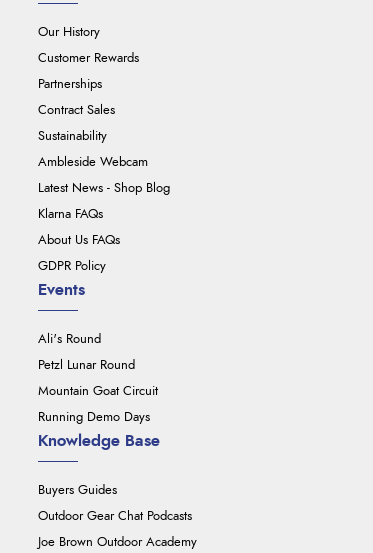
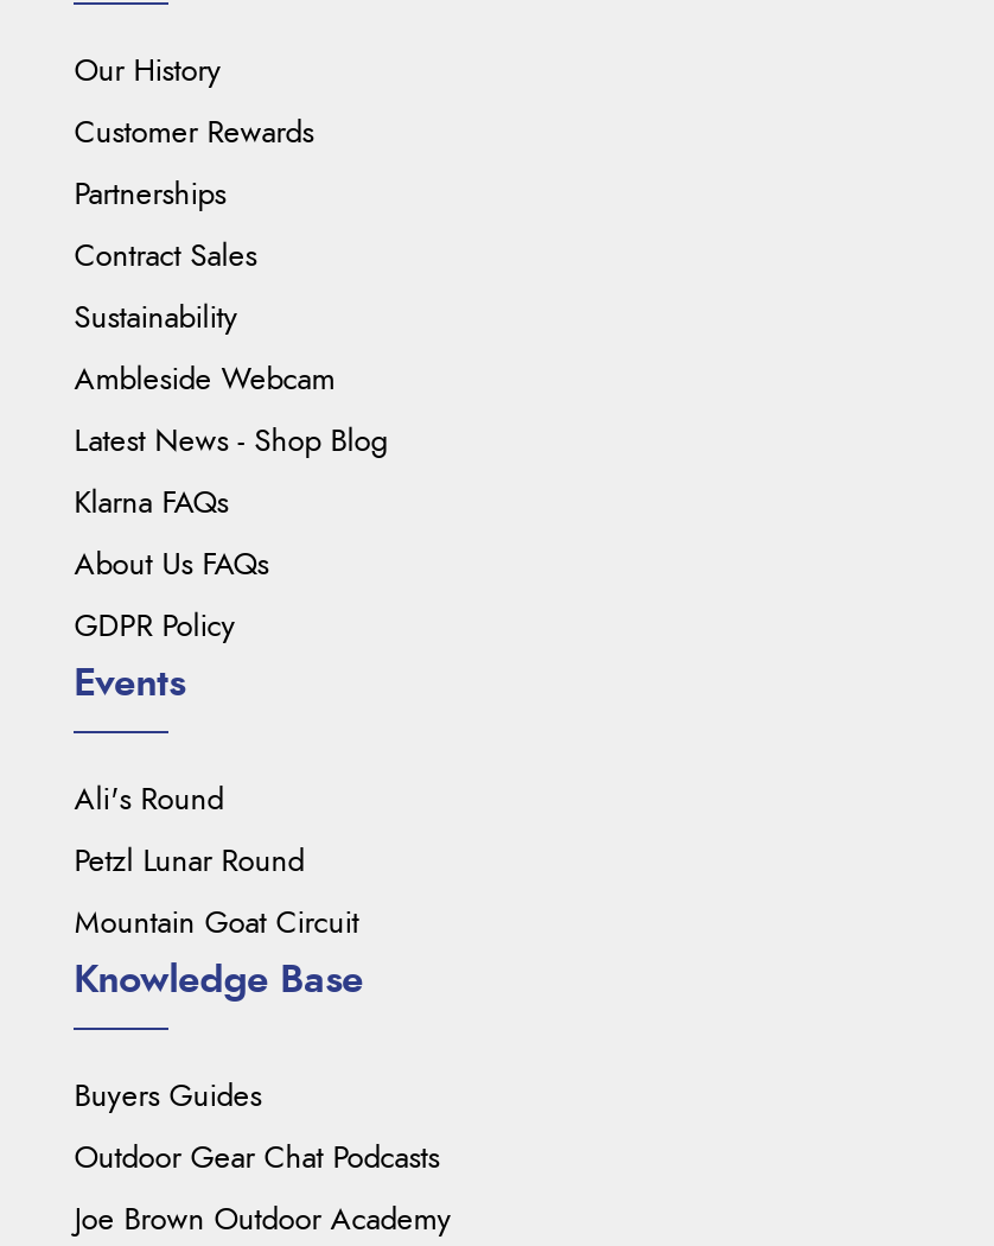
[38,410,150,423] Running Demo Days -> none

